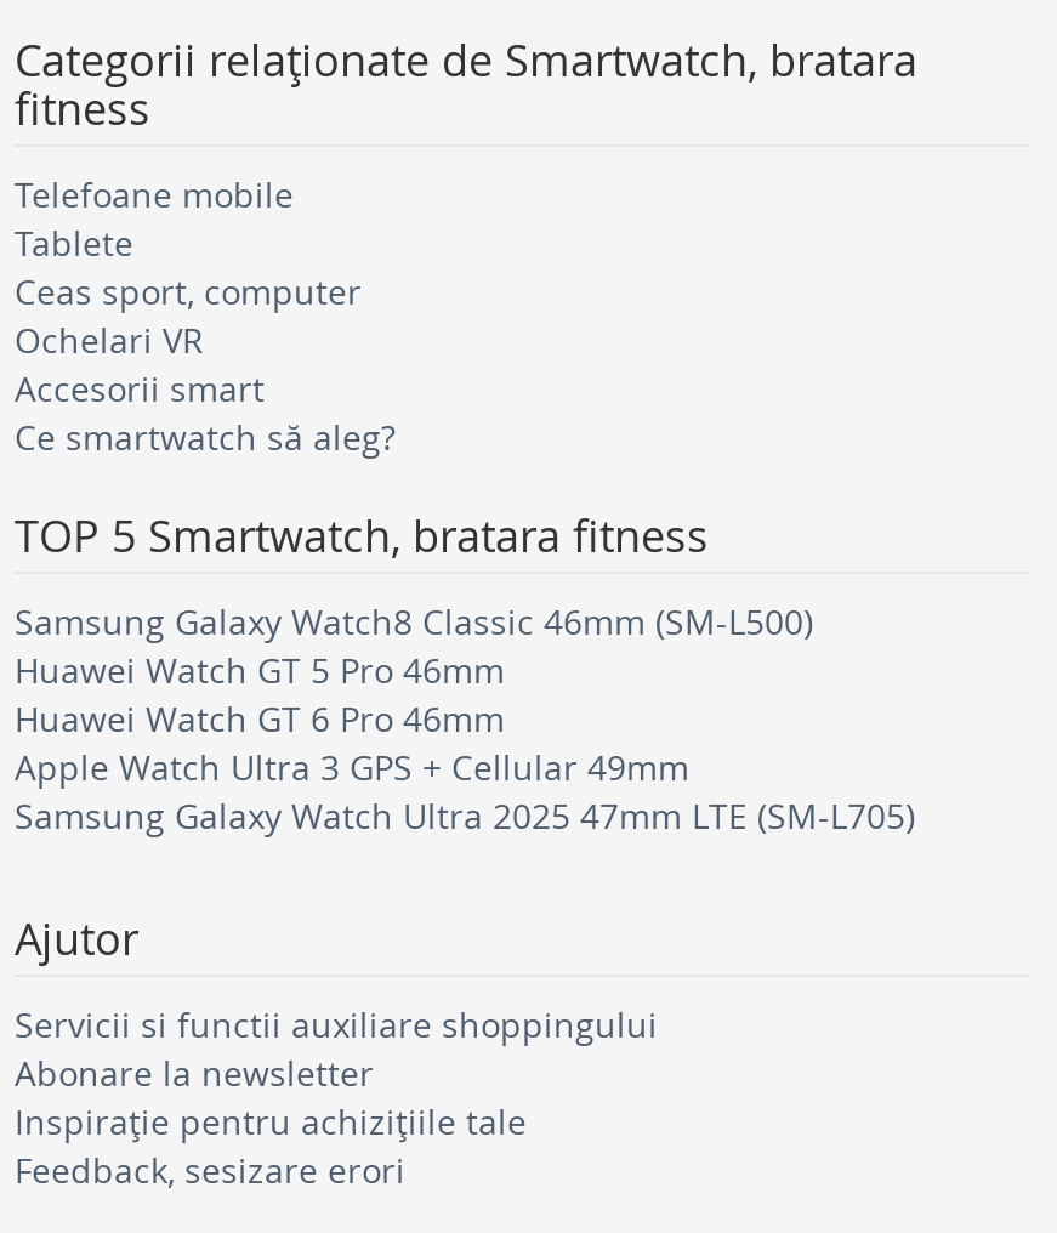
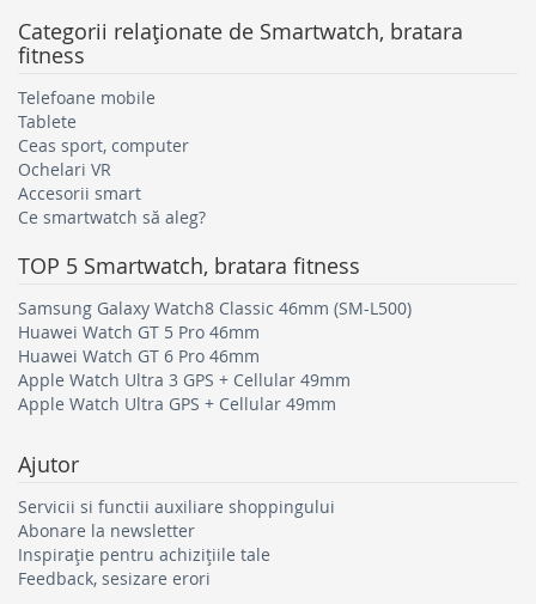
[15,791,915,837] Samsung Galaxy Watch Ultra 2025 47mm LTE (SM-L705) -> [18,392,336,414] Apple Watch Ultra GPS + Cellular 49mm

